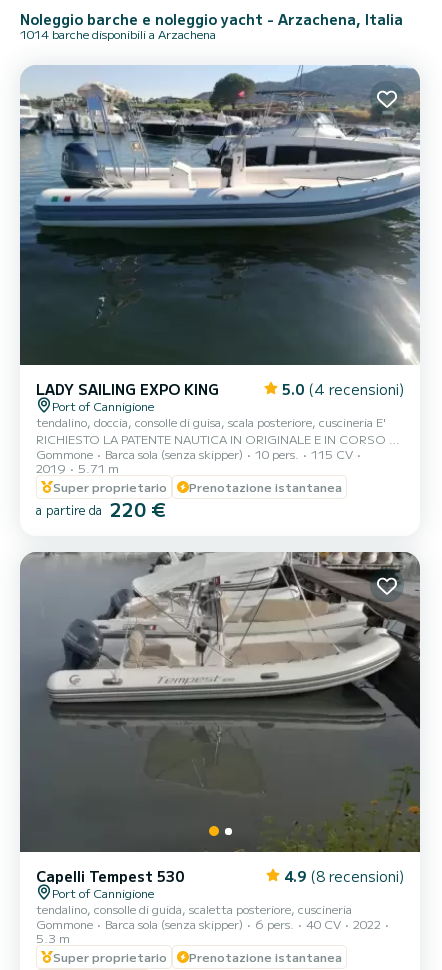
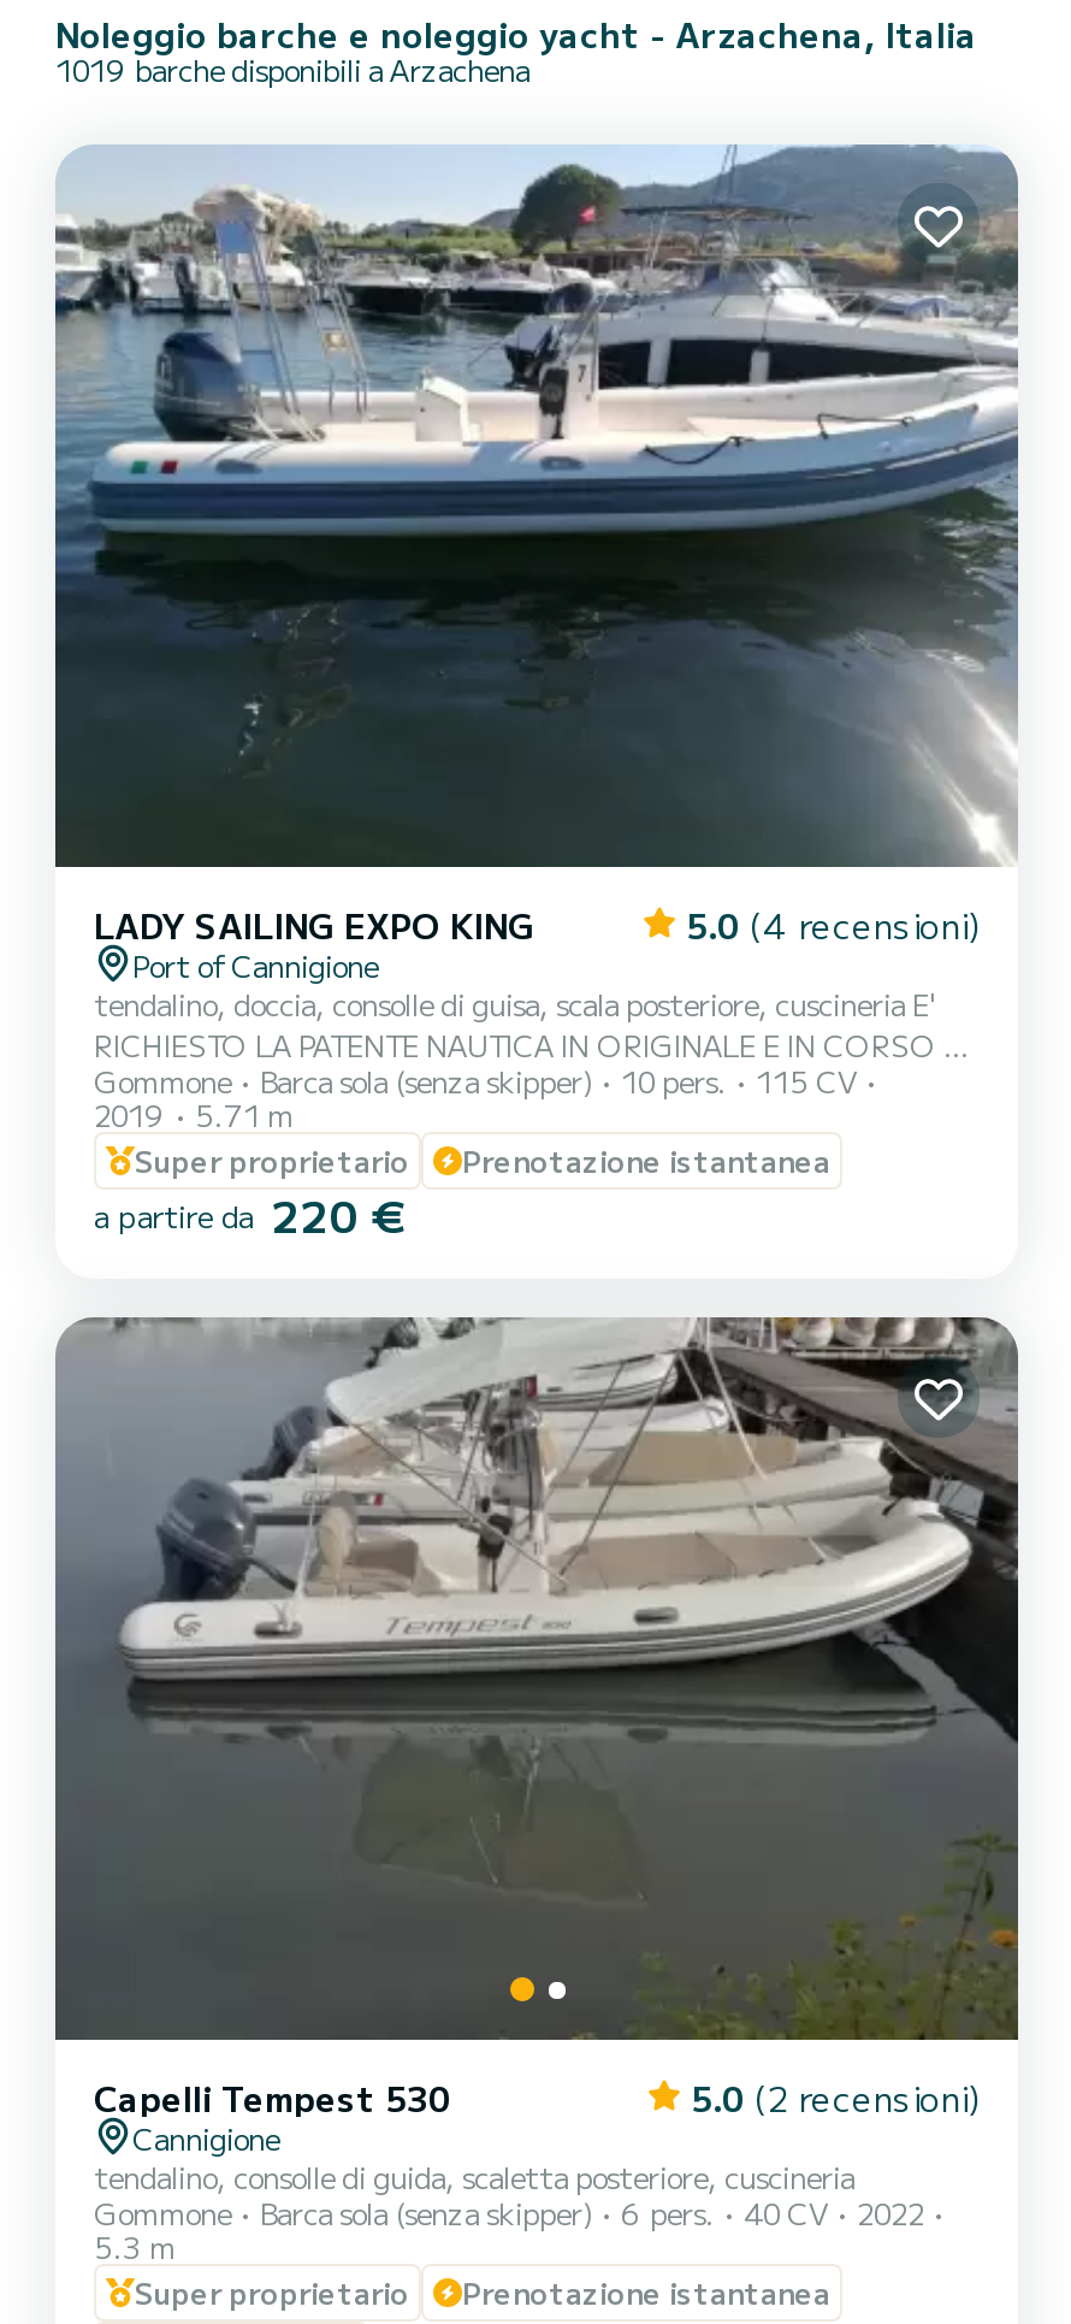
[20,25,216,42] 1014 barche disponibili a Arzachena -> [55,48,529,89] 1019 barche disponibili a Arzachena
[52,866,404,901] 4.9 (8 recensioni) | Port of Cannigione -> [132,2074,980,2158] 5.0 (2 recensioni) | Cannigione

